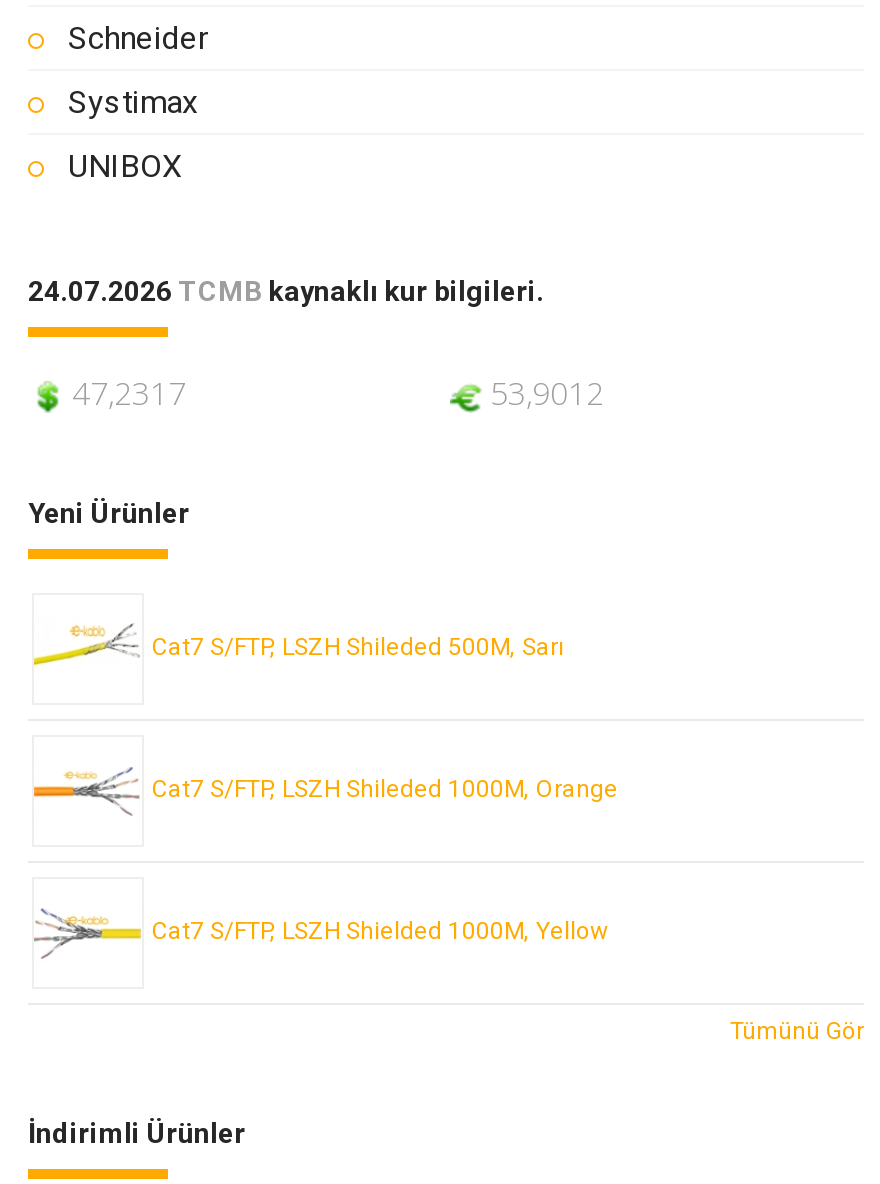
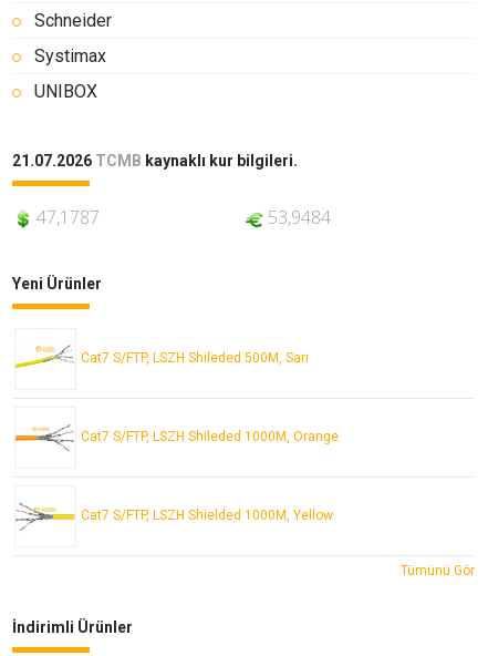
[28,275,544,307] 24.07.2026 TCMB kaynaklı kur bilgileri. -> [12,152,298,170] 21.07.2026 TCMB kaynaklı kur bilgileri.
[64,371,186,415] 47,2317 -> [32,205,100,229] 47,1787
[482,371,604,415] 53,9012 -> [263,205,331,229] 53,9484

